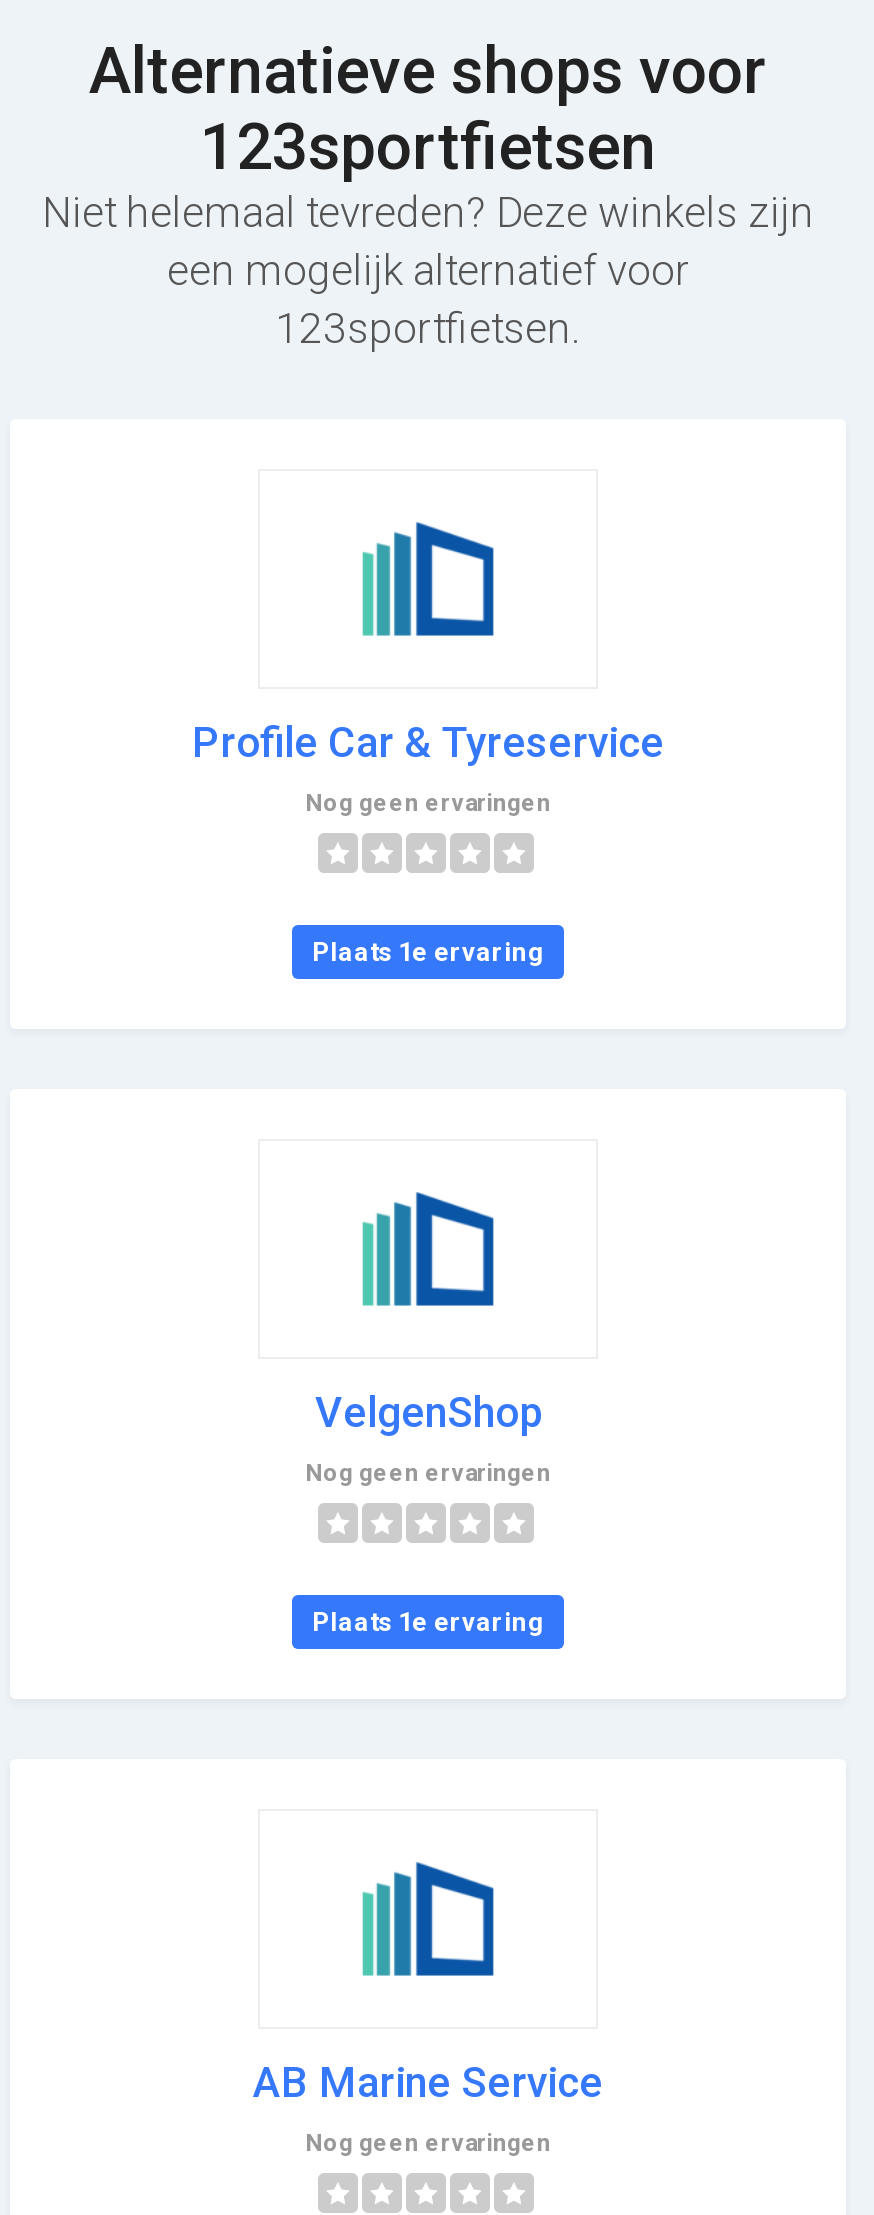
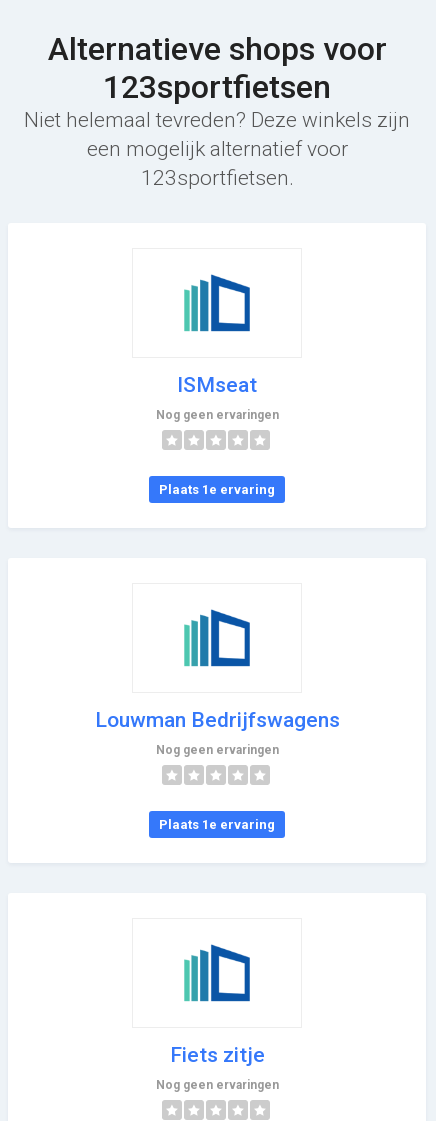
[192,719,664,767] Profile Car & Tyreservice -> [177,373,257,397] ISMseat
[315,1389,541,1437] VelgenShop -> [94,708,339,732] Louwman Bedrijfswagens
[253,2059,603,2107] AB Marine Service -> [169,1043,264,1067] Fiets zitje

